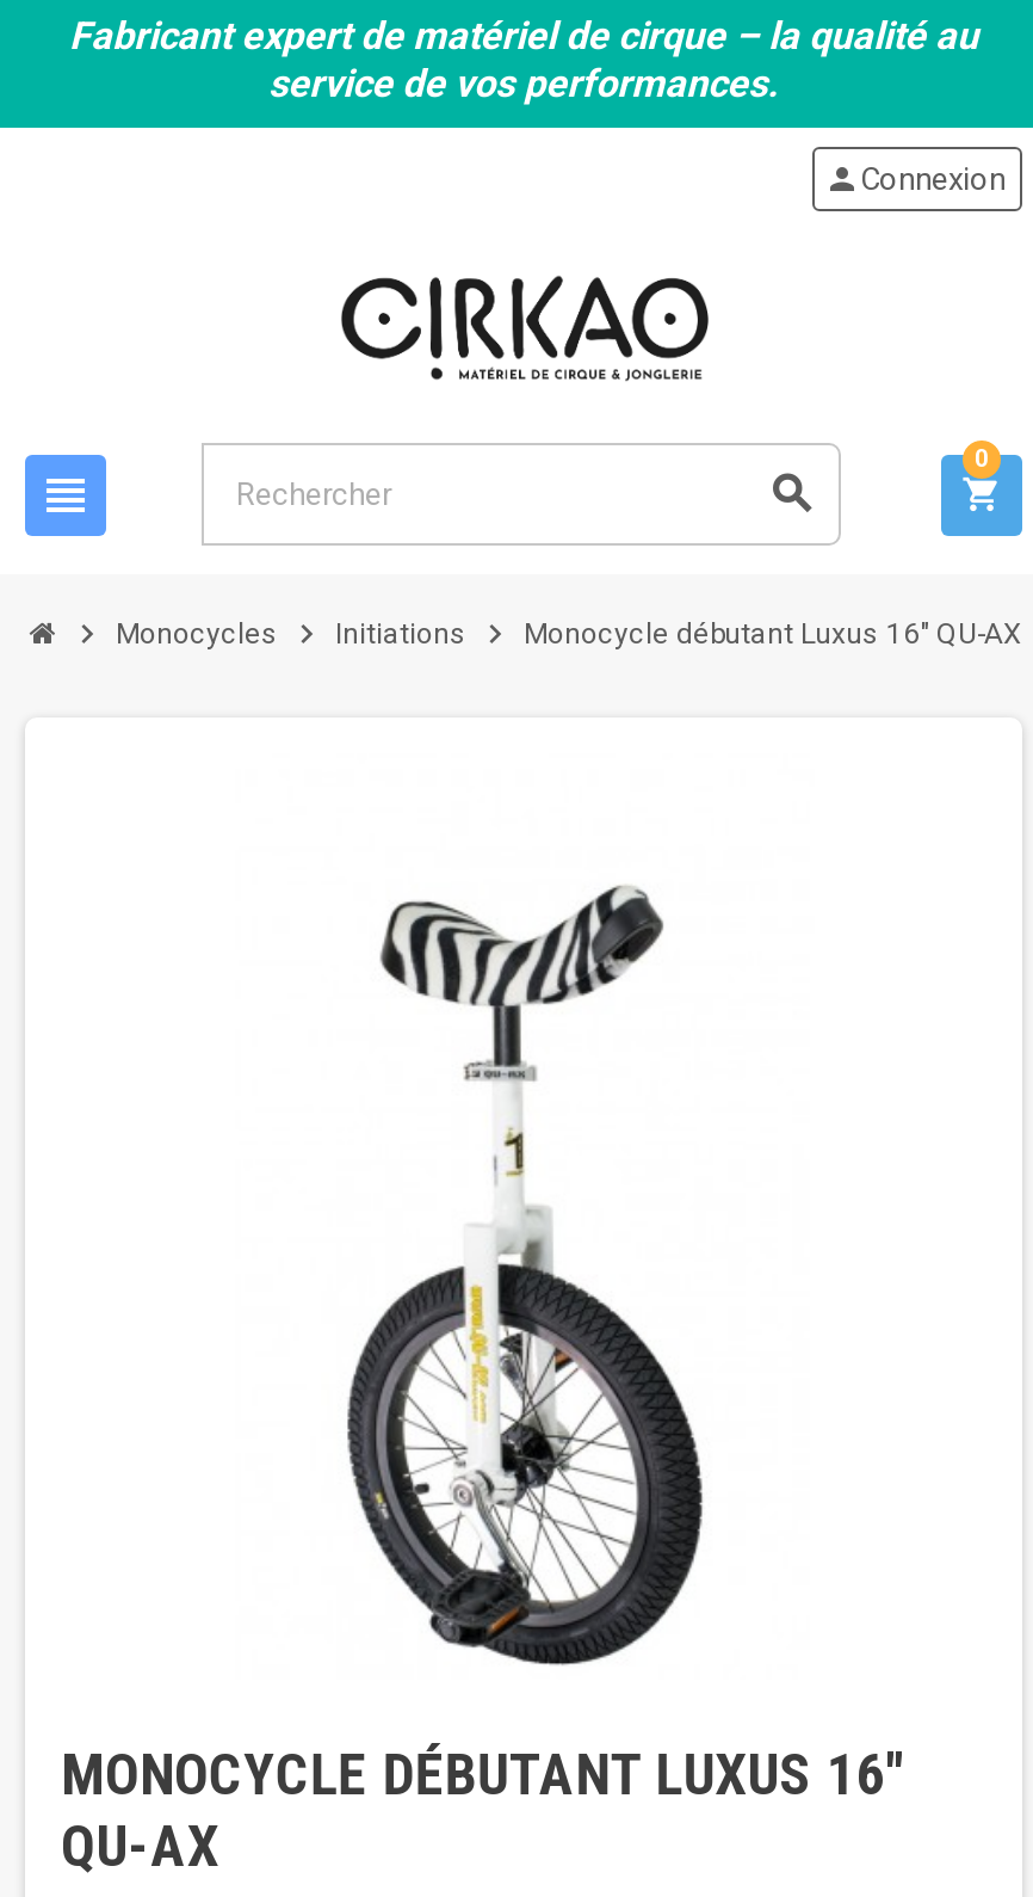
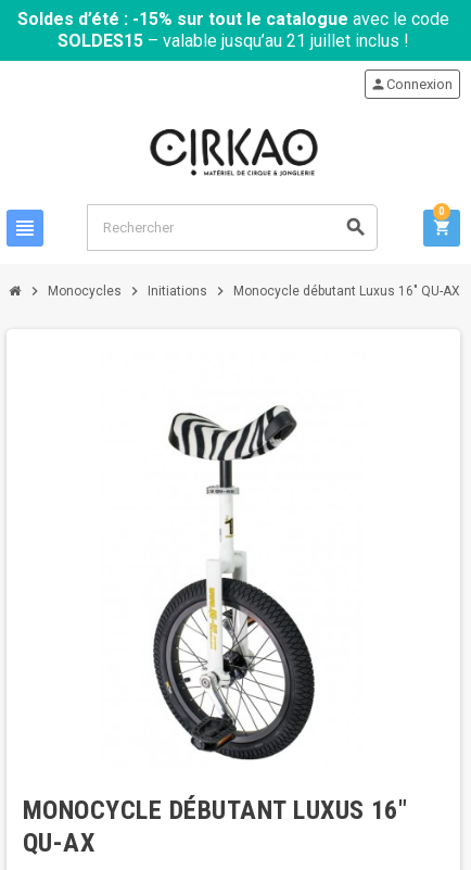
[69,13,978,106] Fabricant expert de matériel de cirque – la qualité au | service de vos performances. -> [17,9,449,51] Soldes d’été : -15% sur tout le catalogue avec le code | SOLDES15 – valable jusqu’au 21 juillet inclus !

